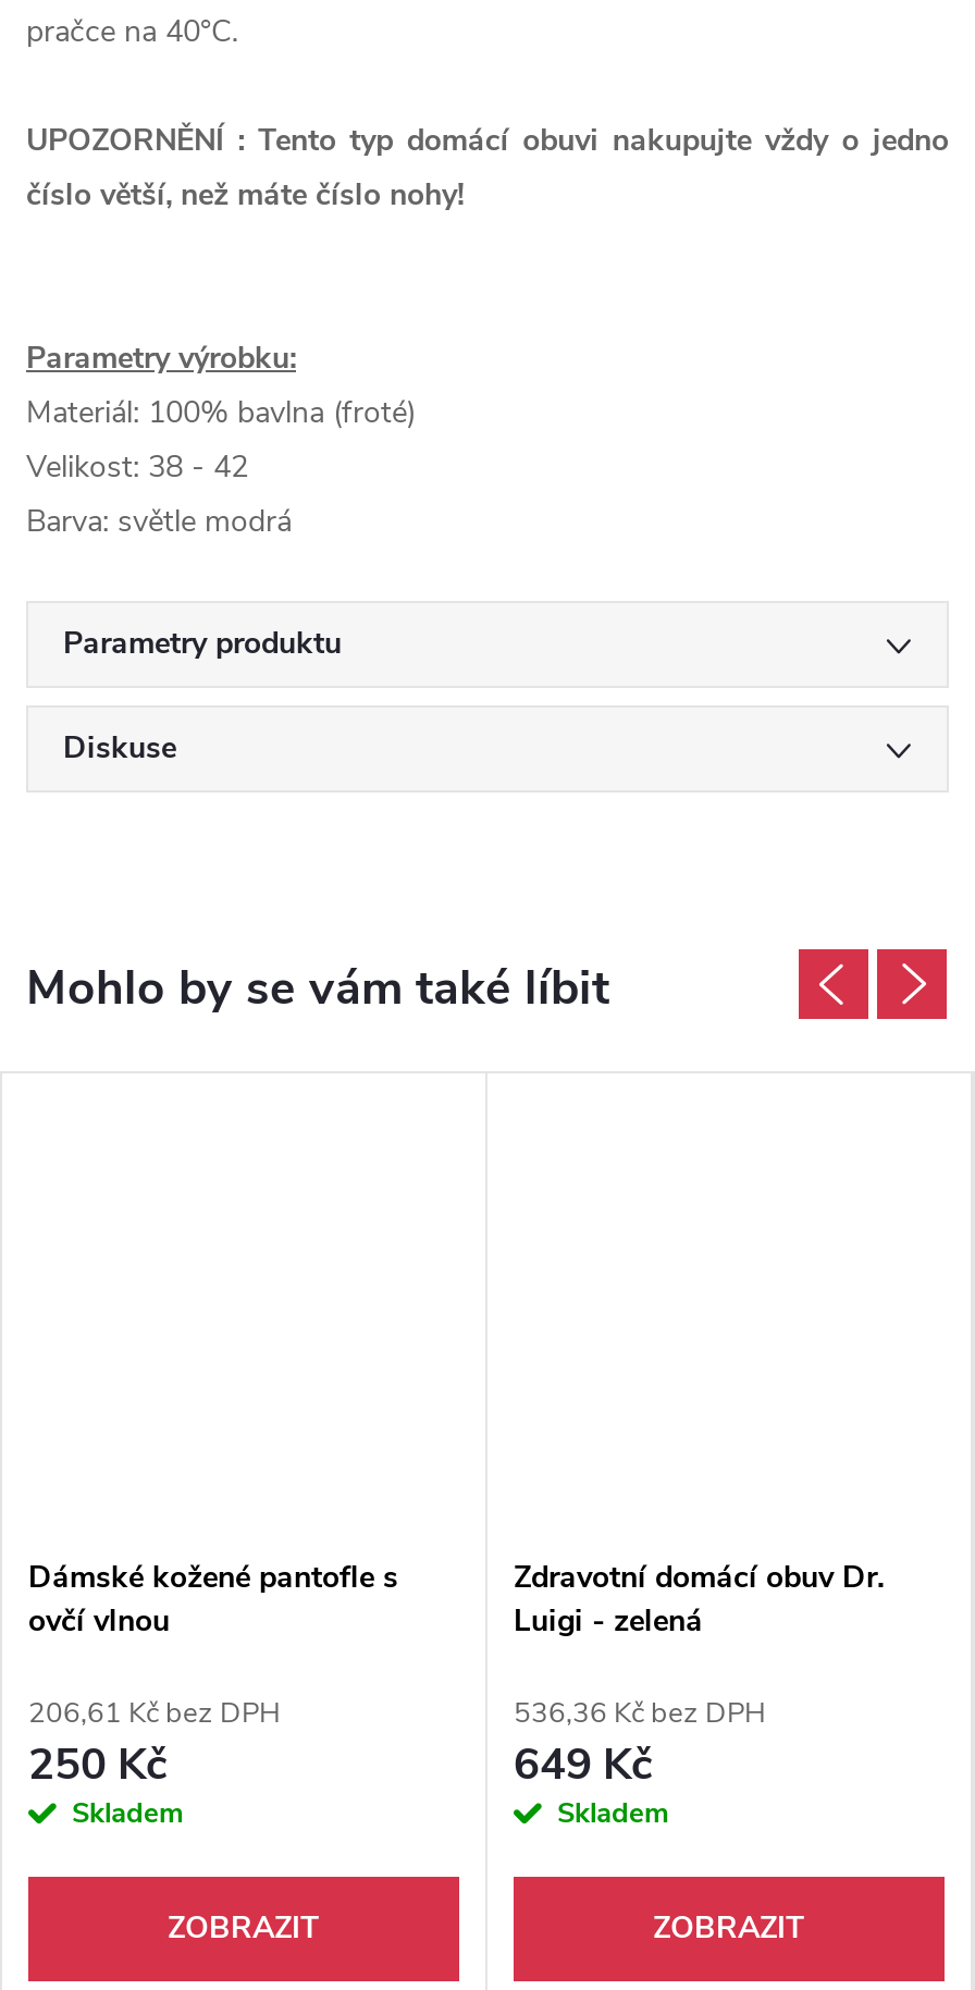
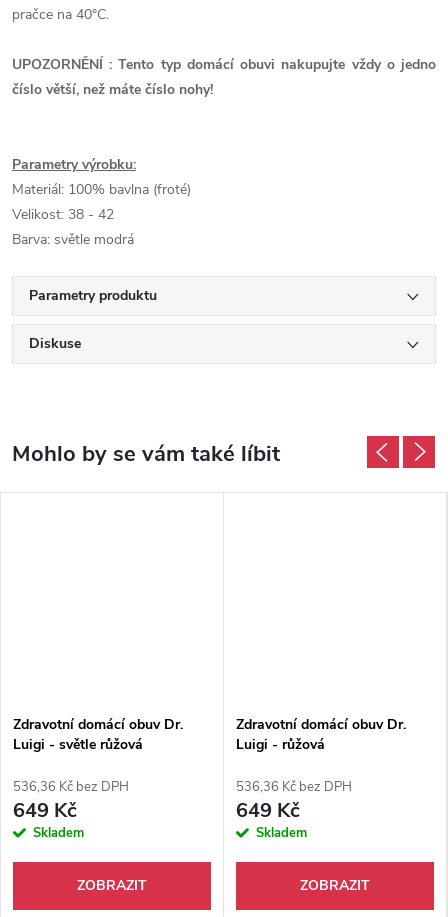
[28,1558,398,1643] Dámské kožené pantofle s | ovčí vlnou -> [13,715,183,754] Zdravotní domácí obuv Dr. | Luigi - světle růžová
[514,1601,703,1643] Luigi - zelená -> [236,735,325,754] Luigi - růžová
[28,1695,281,1794] 206,61 Kč bez DPH | 250 Kč -> [13,778,129,824] 536,36 Kč bez DPH | 649 Kč

